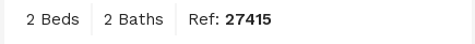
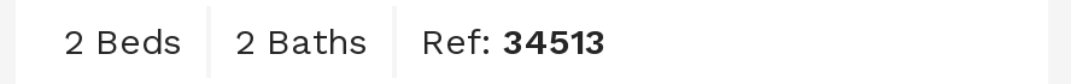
[26,9,272,29] 2 Beds 2 Baths Ref: 27415 -> [64,21,607,64] 2 Beds 2 Baths Ref: 34513

